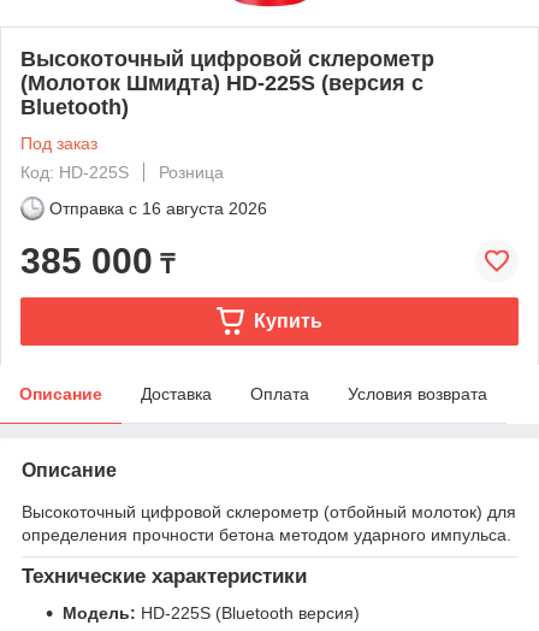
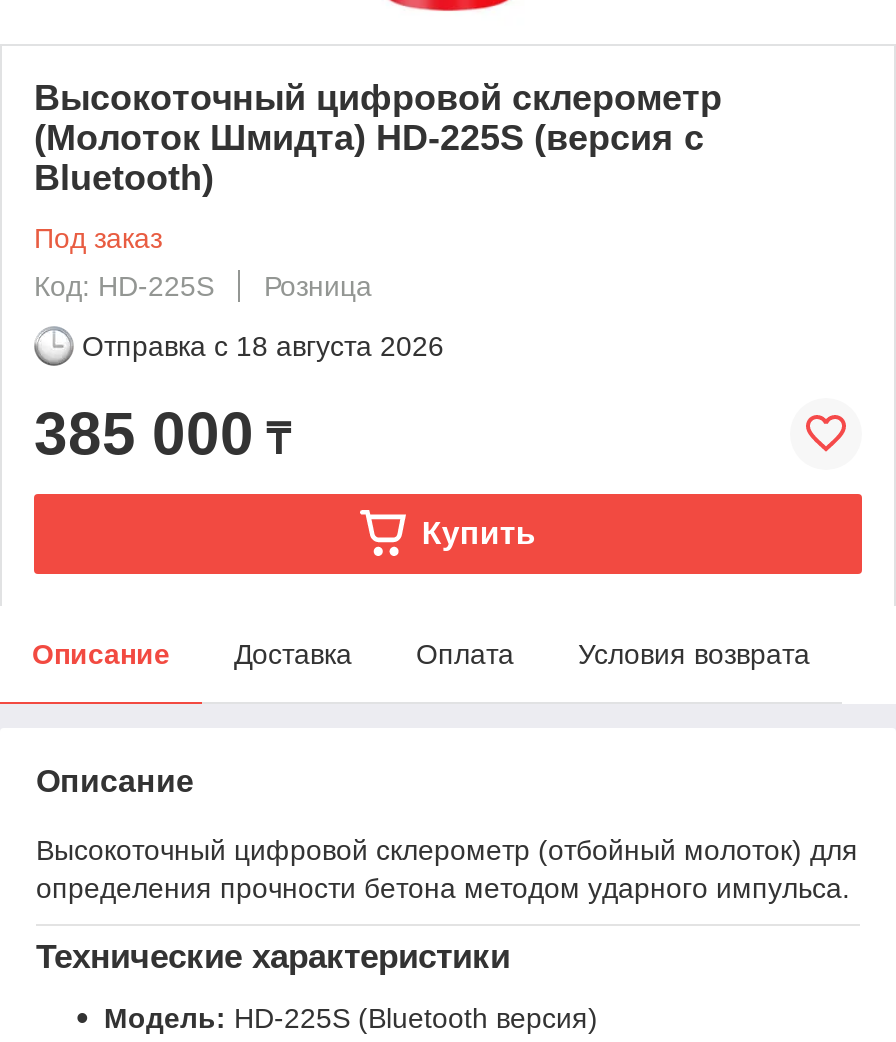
[49,198,267,218] Отправка с 16 августа 2026 -> [82,330,444,362] Отправка с 18 августа 2026

